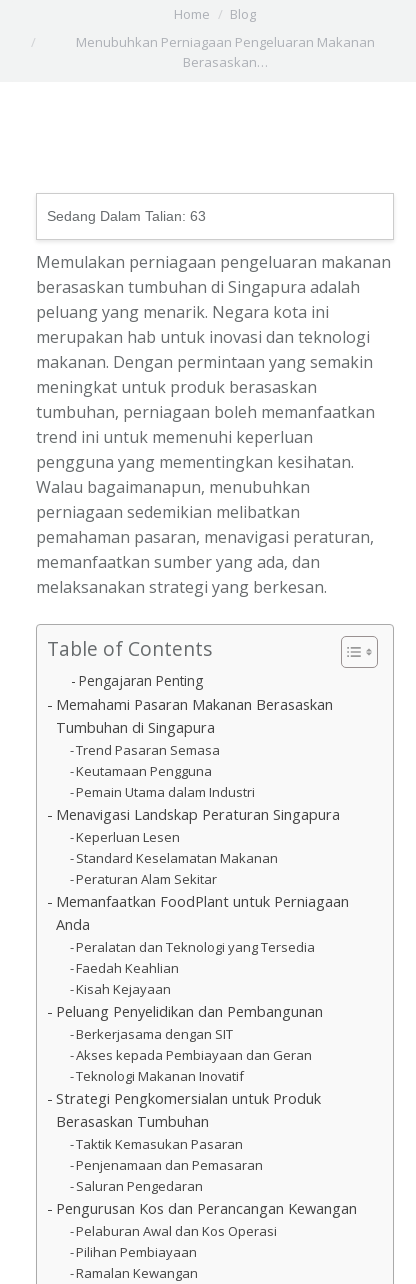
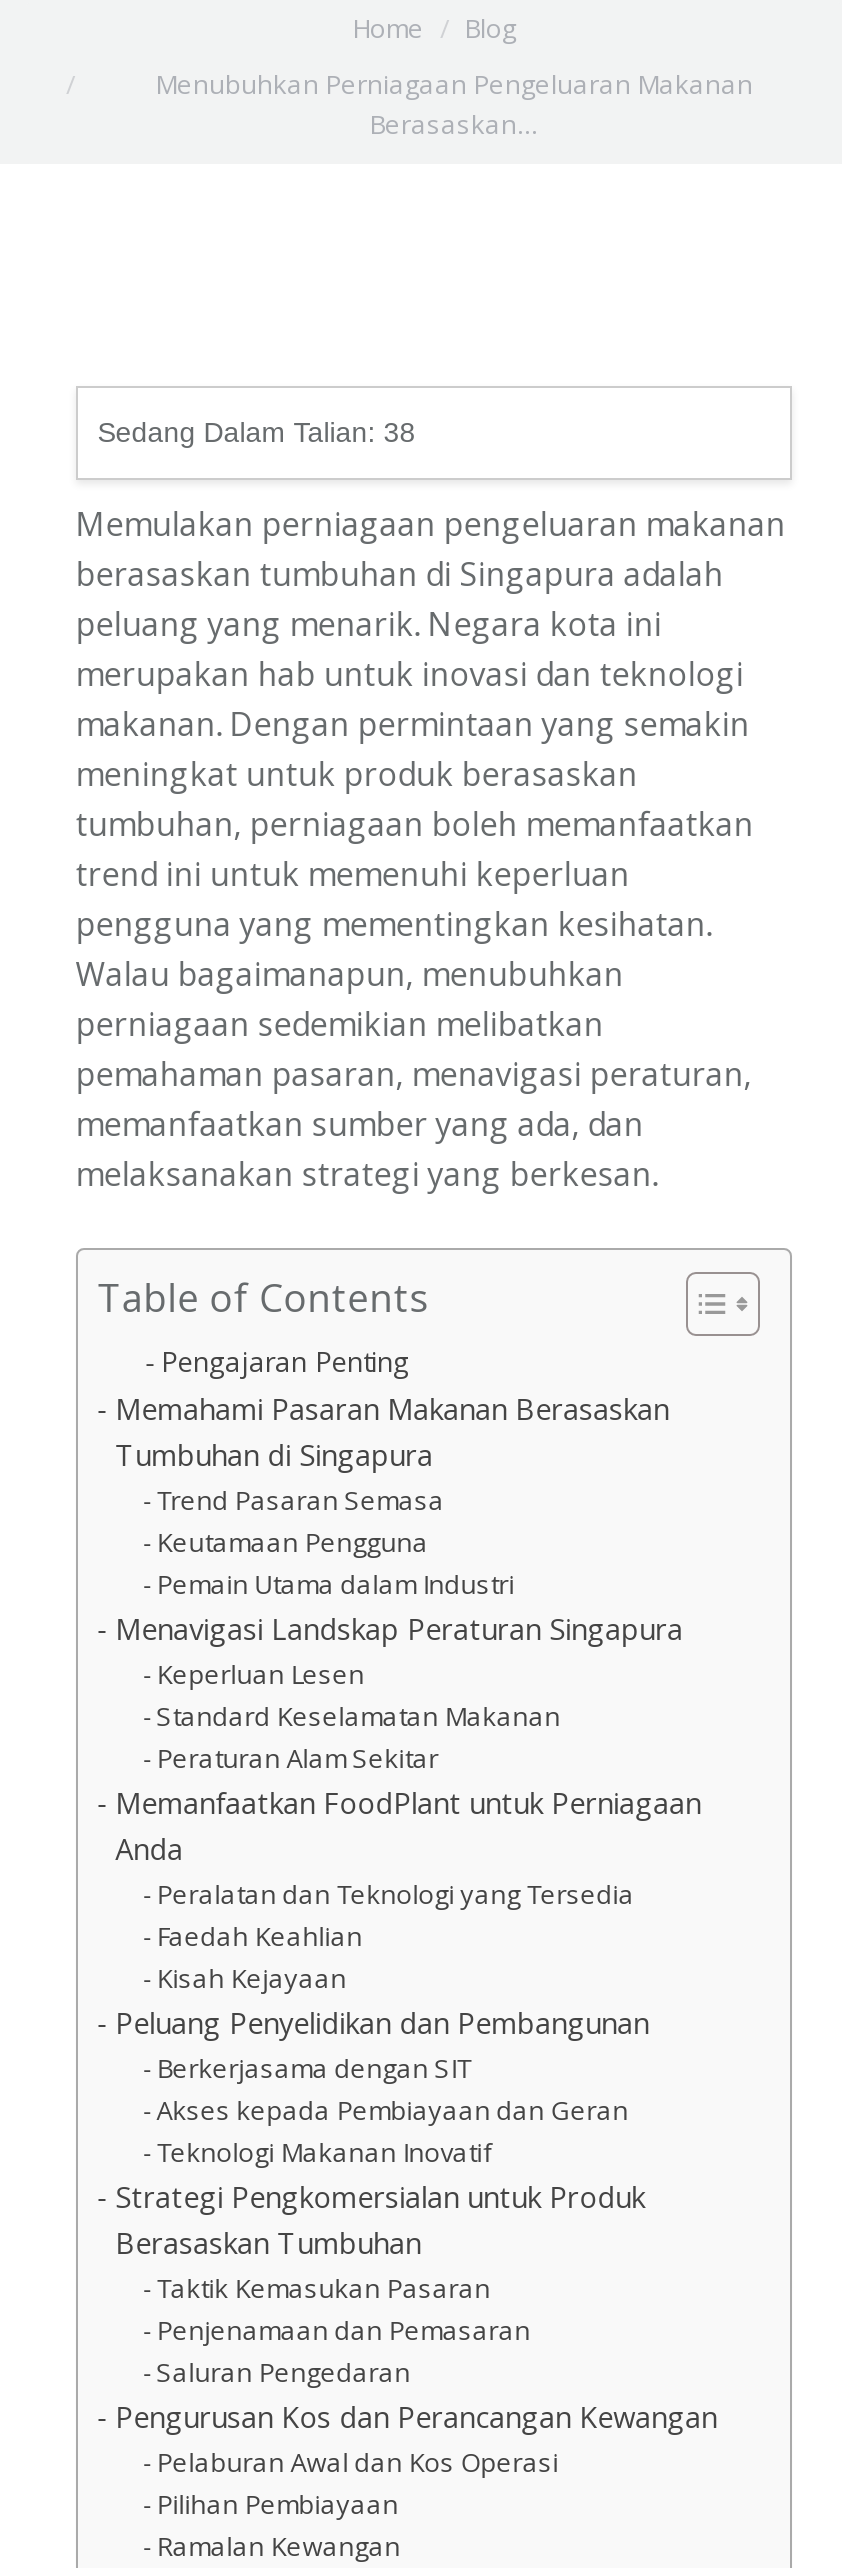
[47,208,206,224] Sedang Dalam Talian: 63 -> [98,415,416,447] Sedang Dalam Talian: 38

